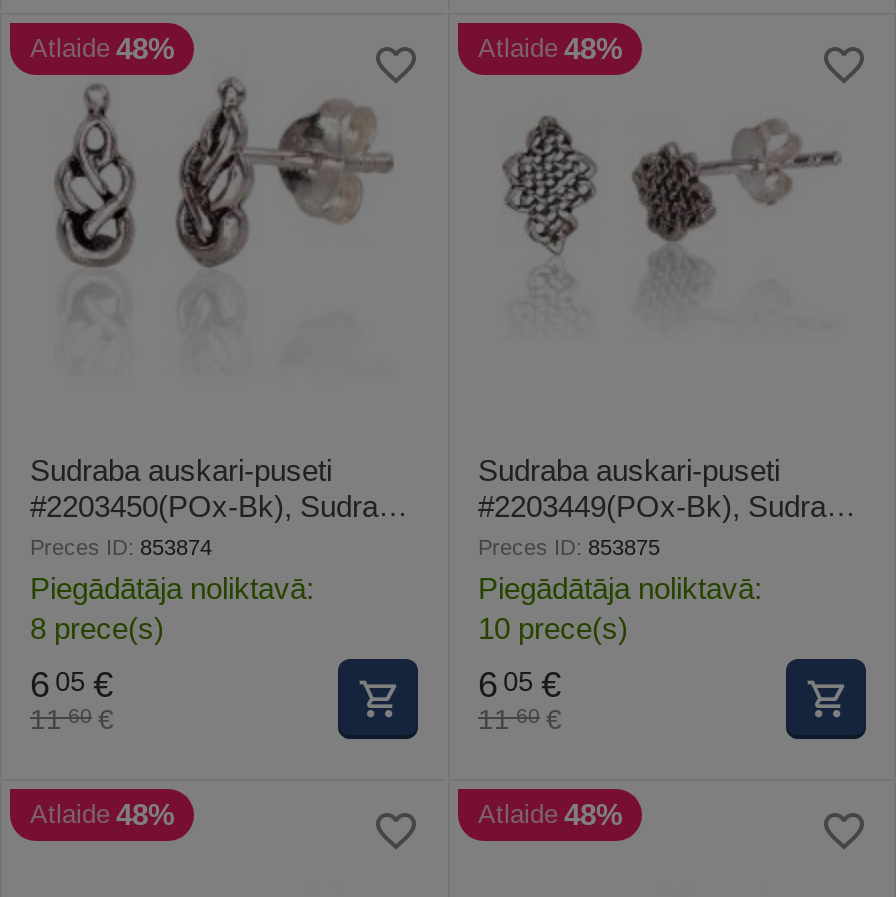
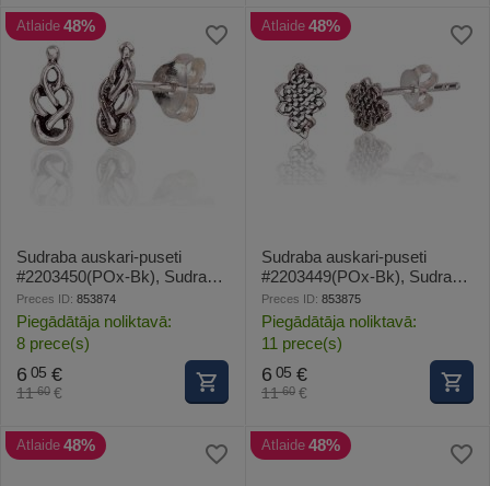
[478,611,628,645] 10 prece(s) -> [261,334,342,353] 11 prece(s)

